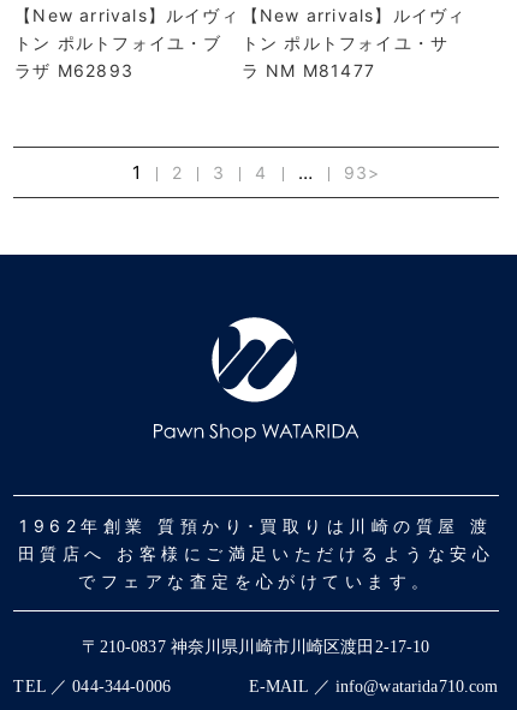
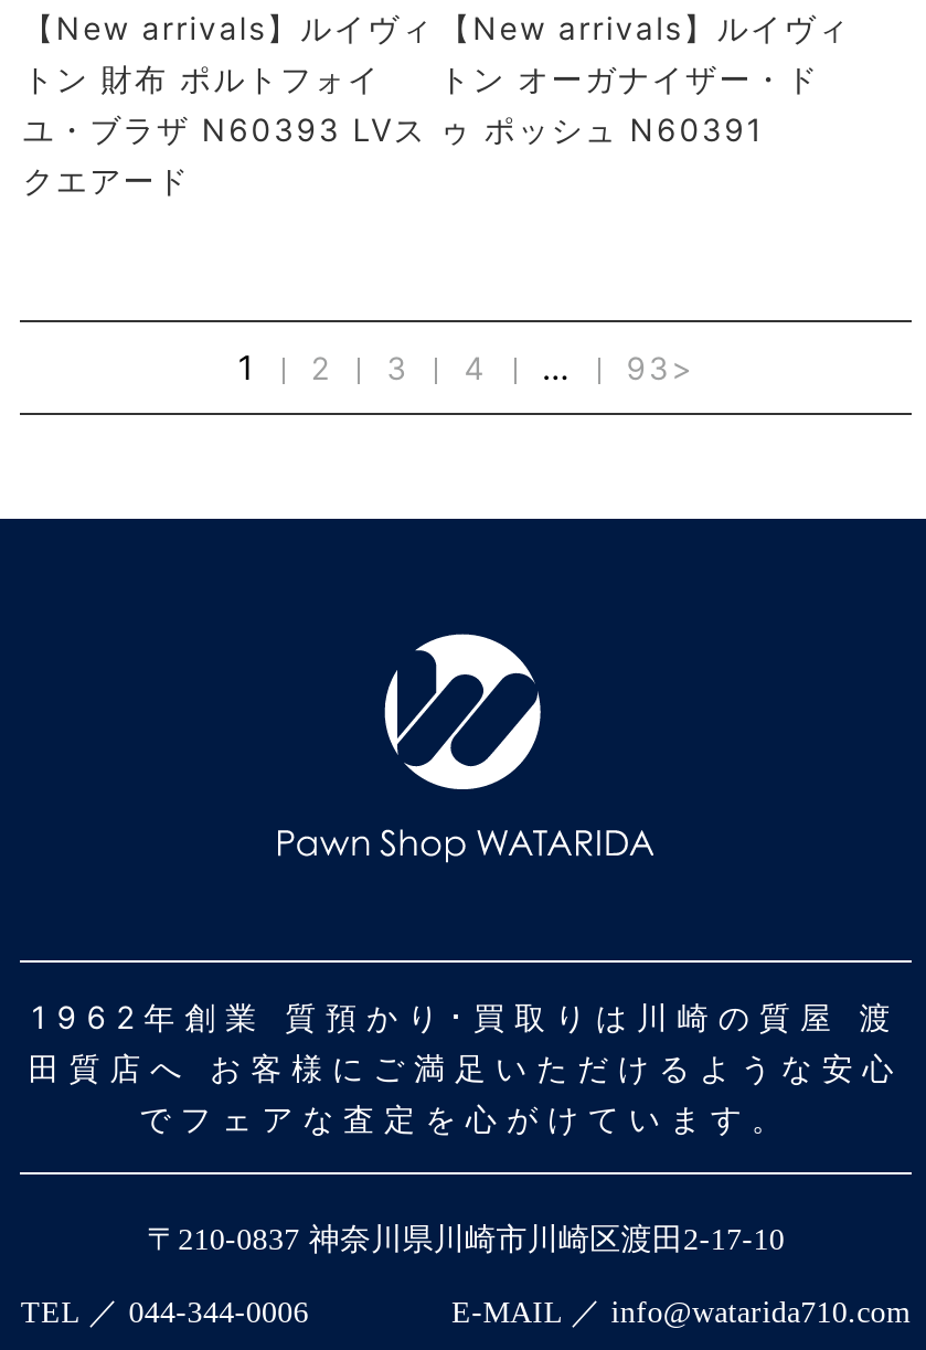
[15,32,222,80] トン ポルトフォイユ・ブ | ラザ M62893 -> [23,60,427,199] トン 財布 ポルトフォイ | ユ・ブラザ N60393 LVス | クエアード
[242,32,449,80] トン ポルトフォイユ・サ | ラ NM M81477 -> [439,60,820,148] トン オーガナイザー・ド | ゥ ポッシュ N60391

